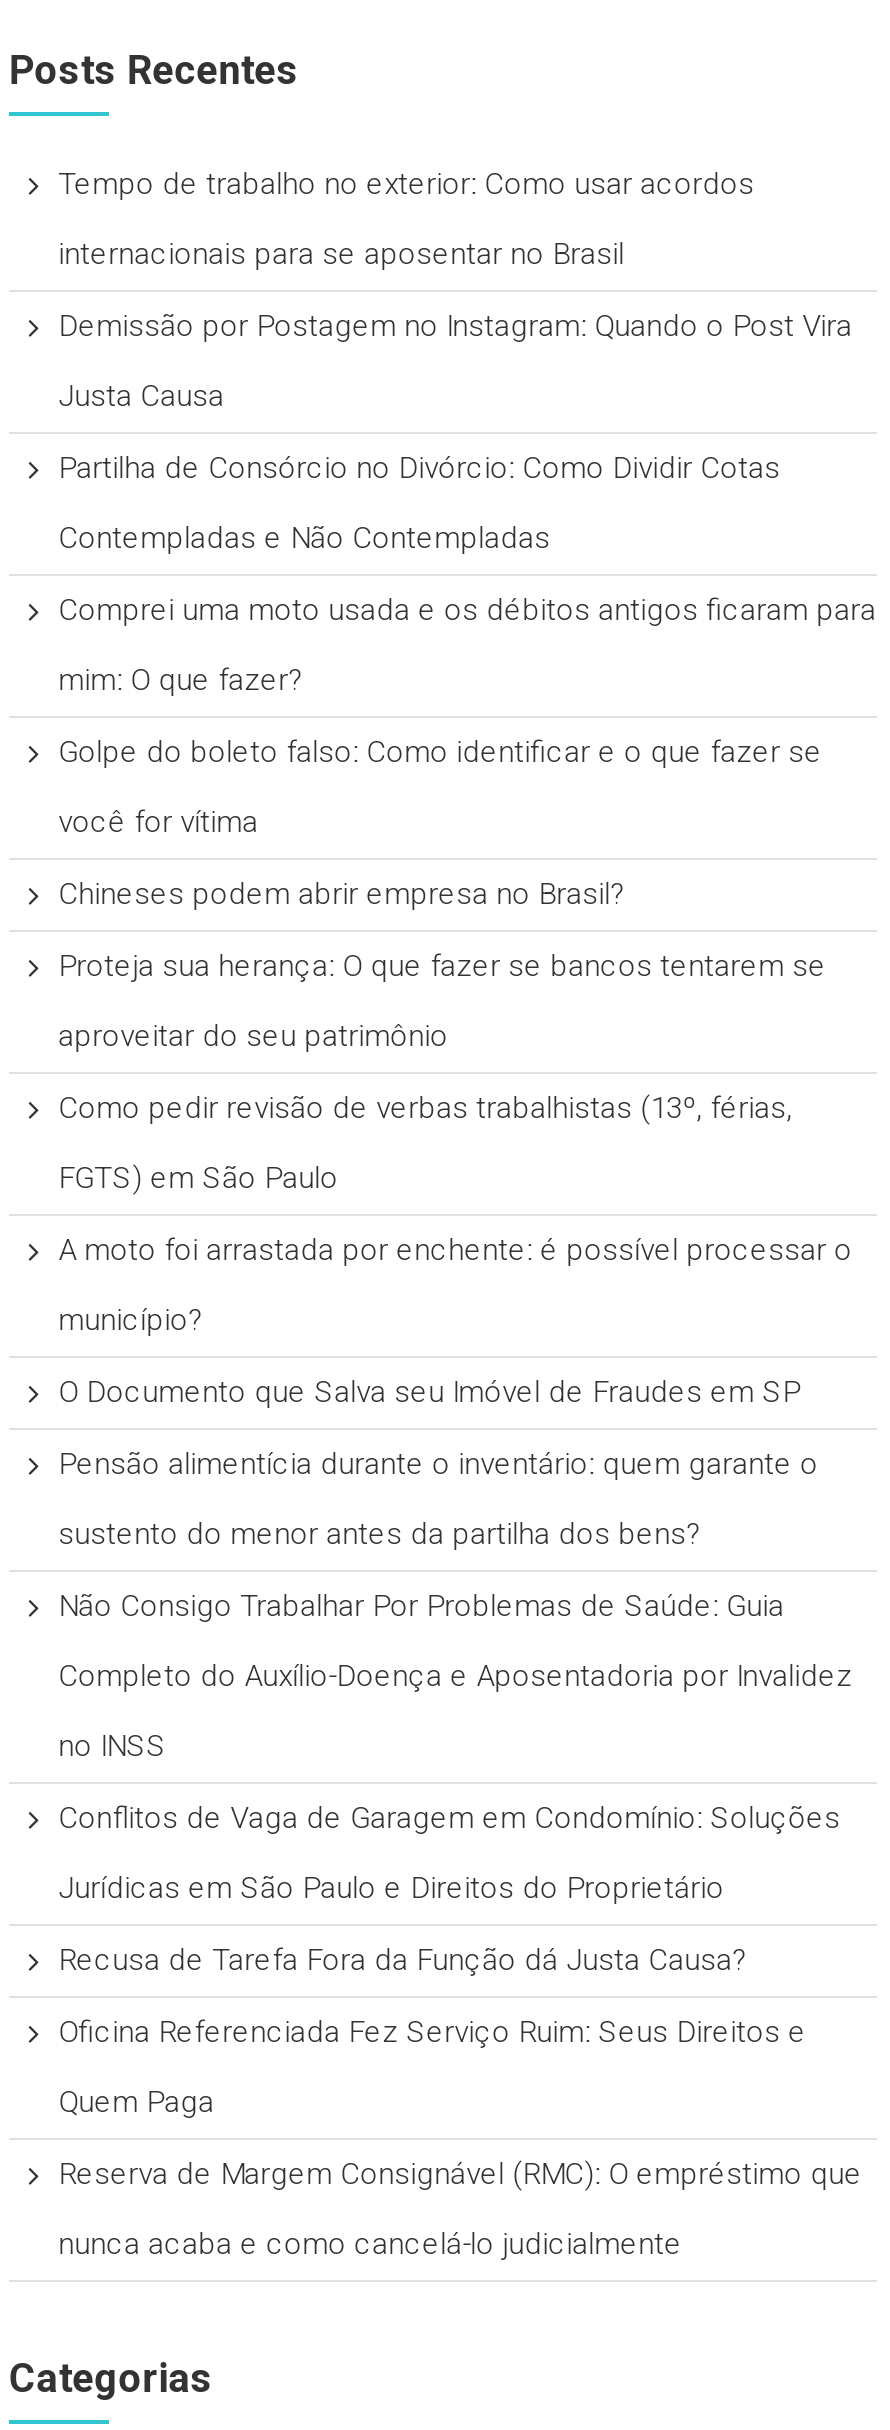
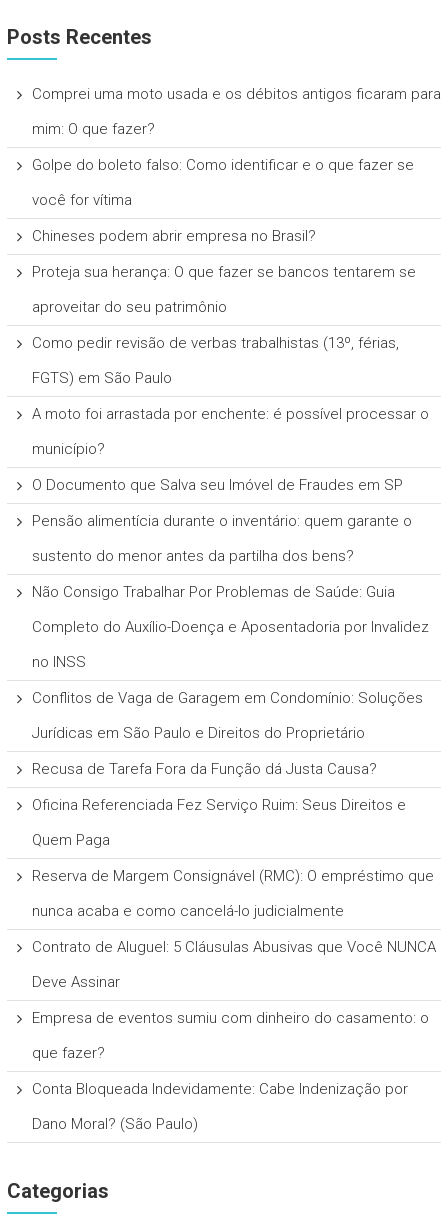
[58,166,852,556] Tempo de trabalho no exterior: Como usar acordos | internacionais para se aposentar no Brasil | Demissão por Postagem no Instagram: Quando o Post Vira | Justa Causa | Partilha de Consórcio no Divórcio: Como Dividir Cotas | Contempladas e Não Contempladas -> none
moved [58,592,876,2262] -> [32,85,441,920]: Comprei uma moto usada e os débitos antigos ficaram para | mim: O que fazer? | Golpe do boleto falso: Como identificar e o que fazer se | ... | Reserva de Margem Consignável (RMC): O empréstimo que | nunca acaba e como cancelá-lo judicialmente
none -> [32,938,436,1133] Contrato de Aluguel: 5 Cláusulas Abusivas que Você NUNCA | Deve Assinar | Empresa de eventos sumiu com dinheiro do casamento: o | que fazer? | Conta Bloqueada Indevidamente: Cabe Indenização por | Dano Moral? (São Paulo)

